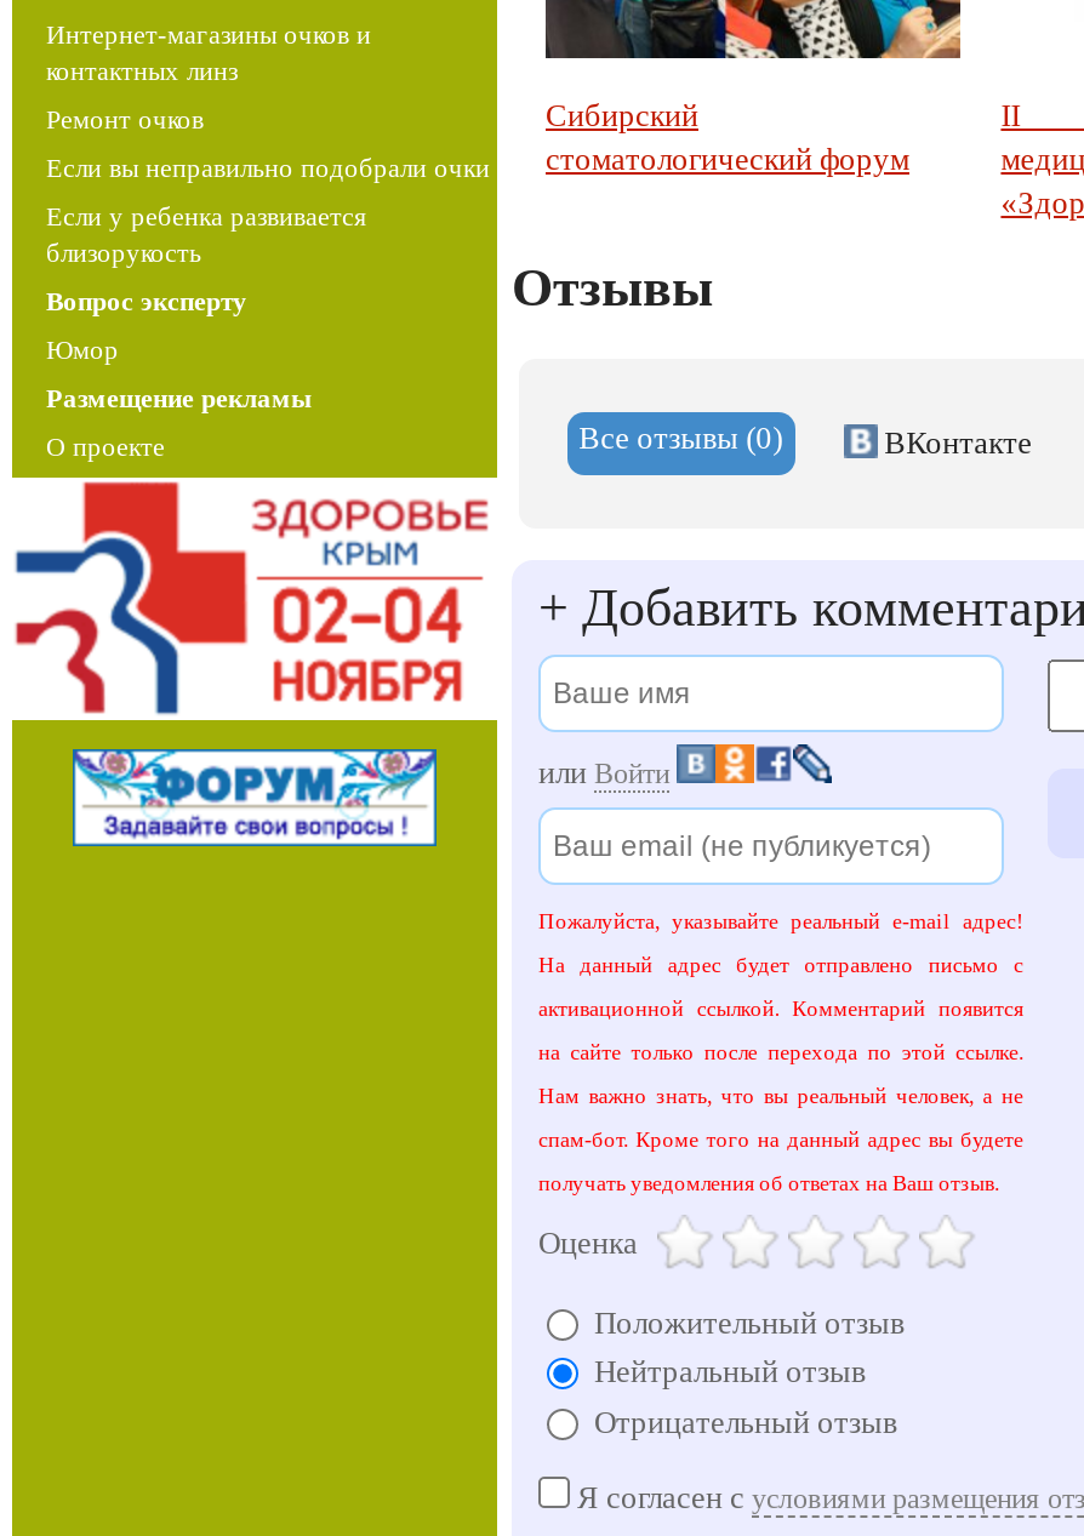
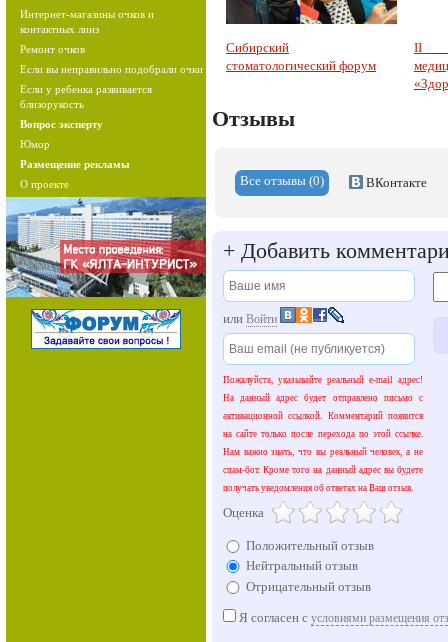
[12,475,497,723] [image] -> [5,196,207,298] [image]

